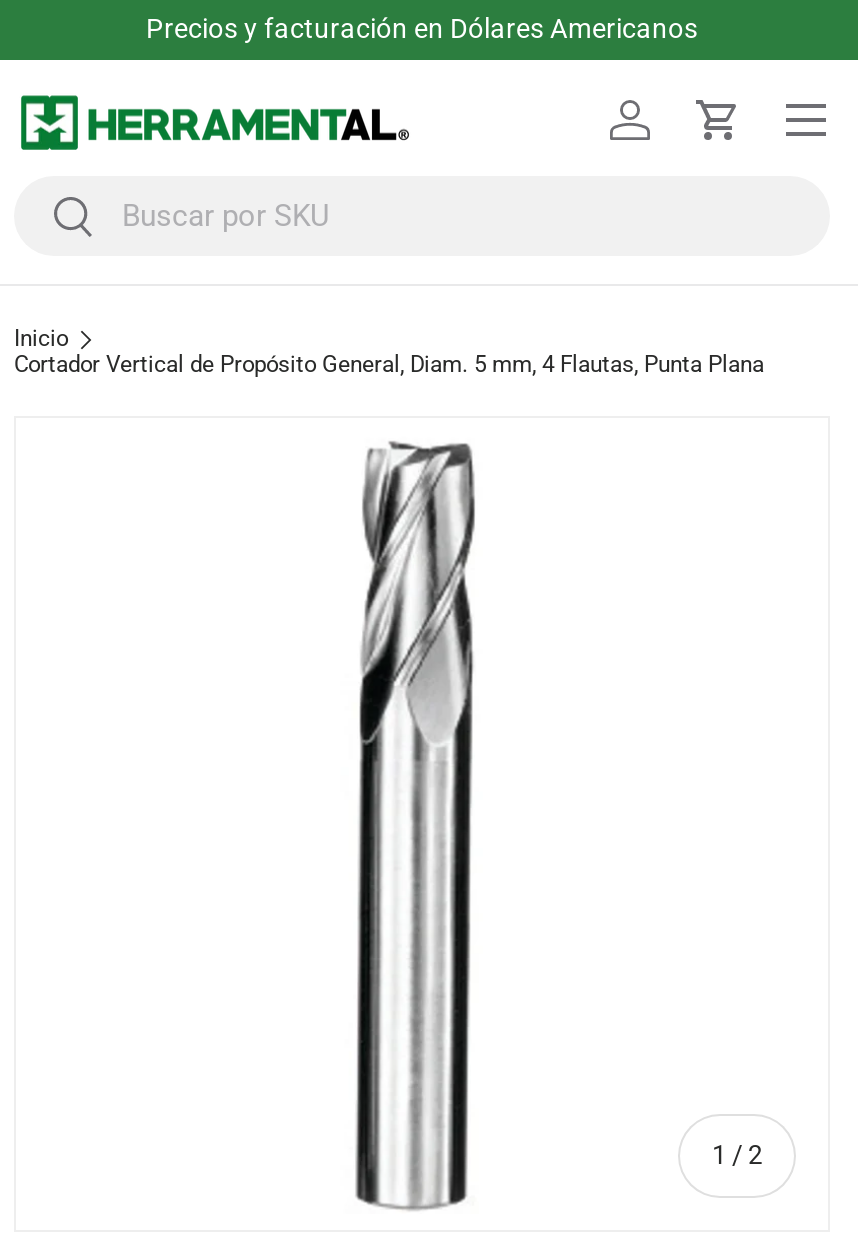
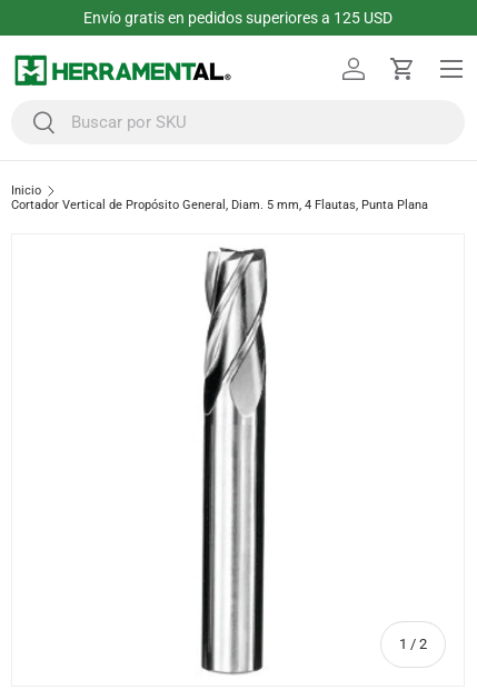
[146,12,698,44] Precios y facturación en Dólares Americanos -> [83,9,392,27] Envío gratis en pedidos superiores a 125 USD

